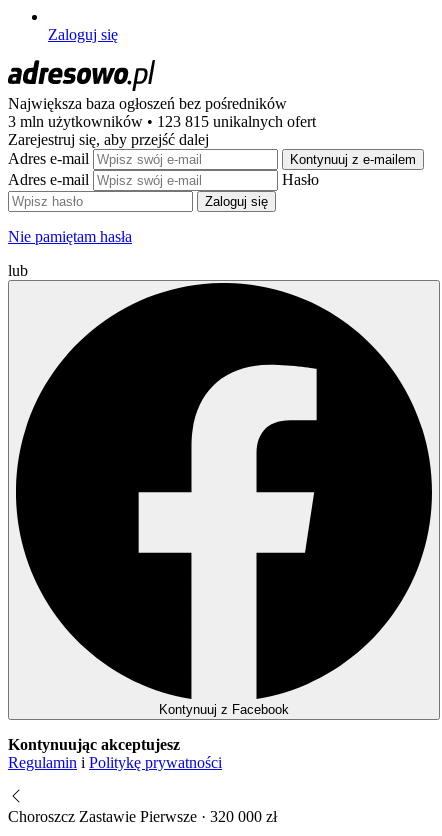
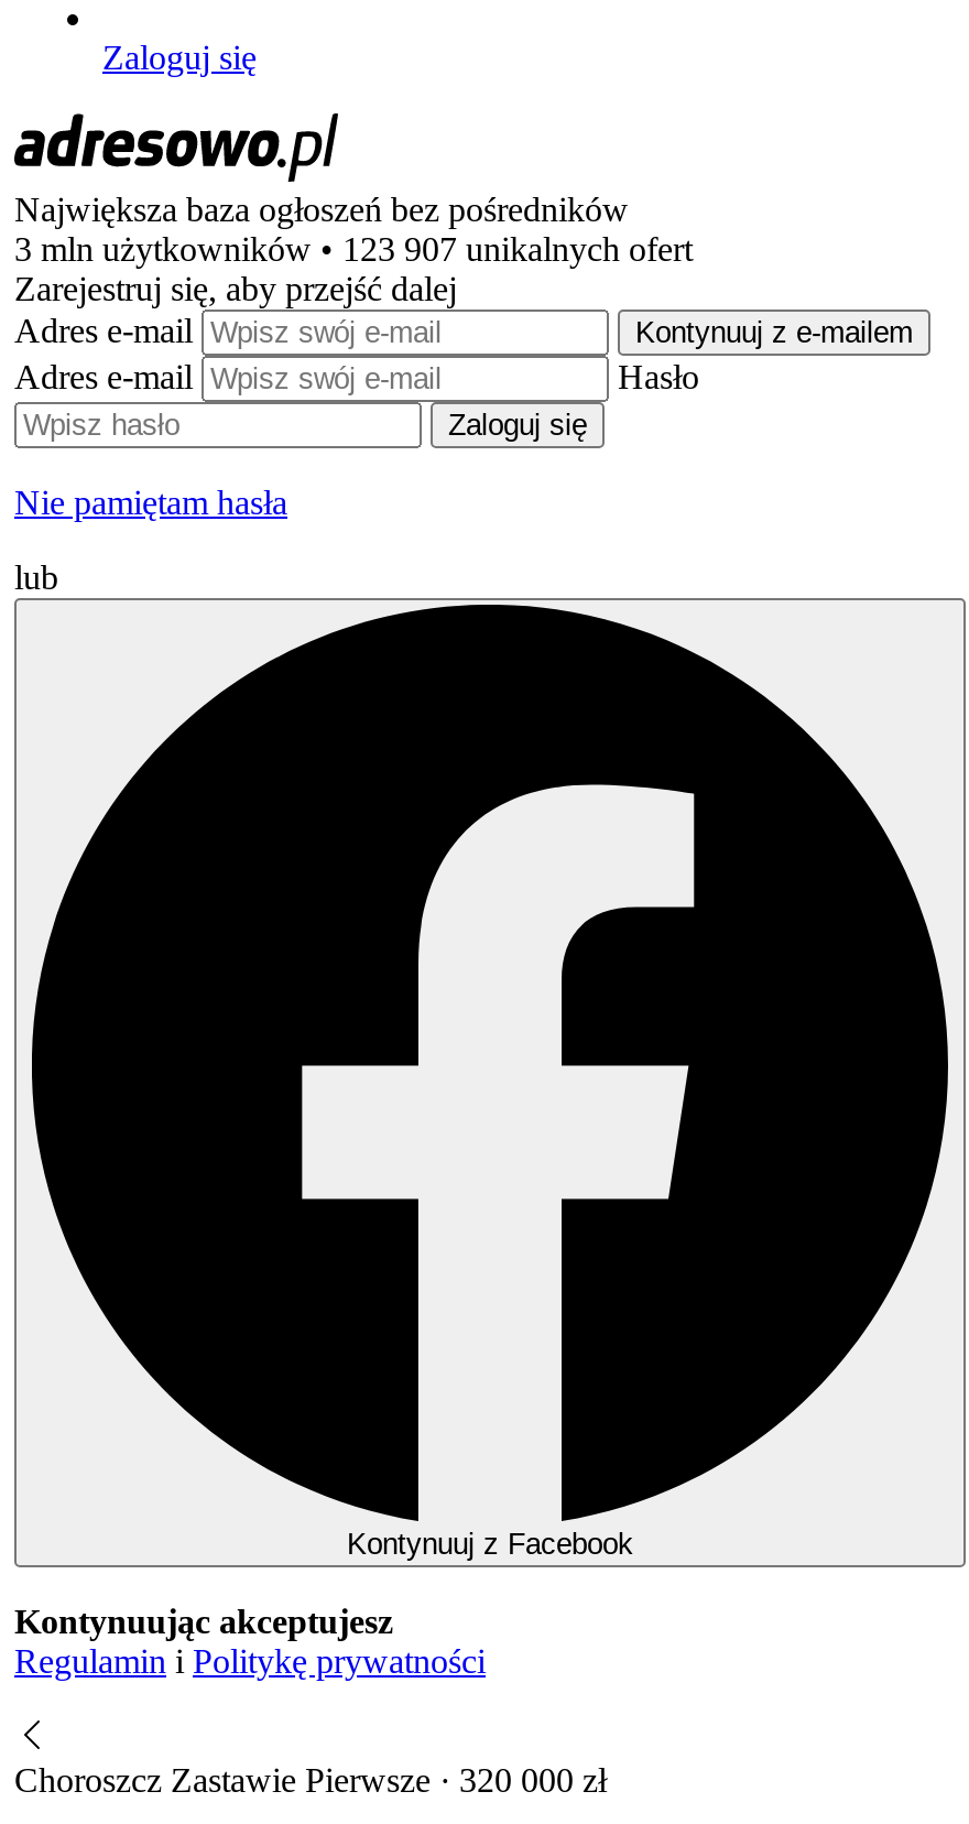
[8,113,316,130] 3 mln użytkowników • 123 815 unikalnych ofert -> [14,230,693,267] 3 mln użytkowników • 123 907 unikalnych ofert

